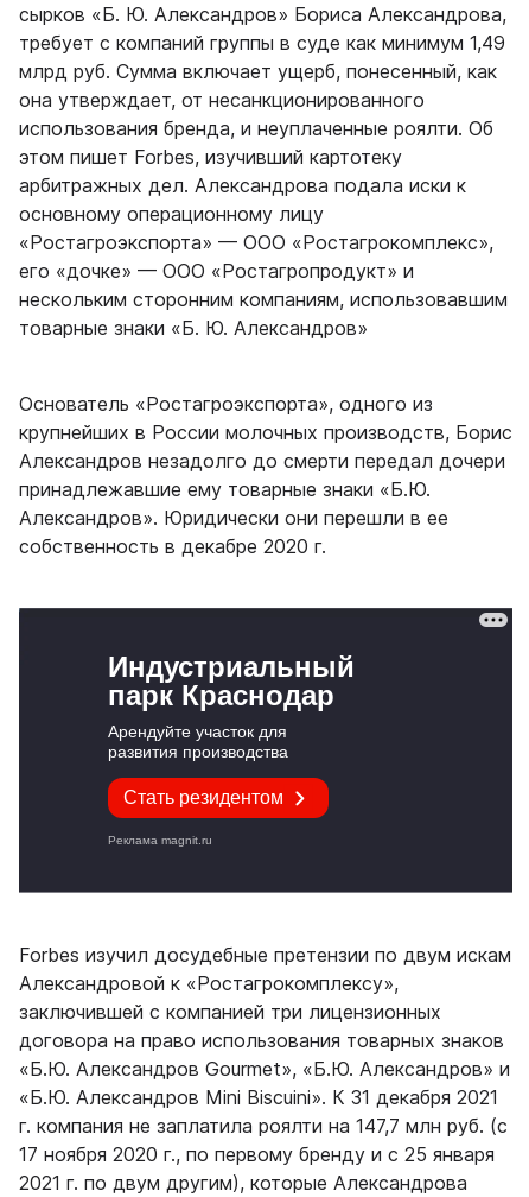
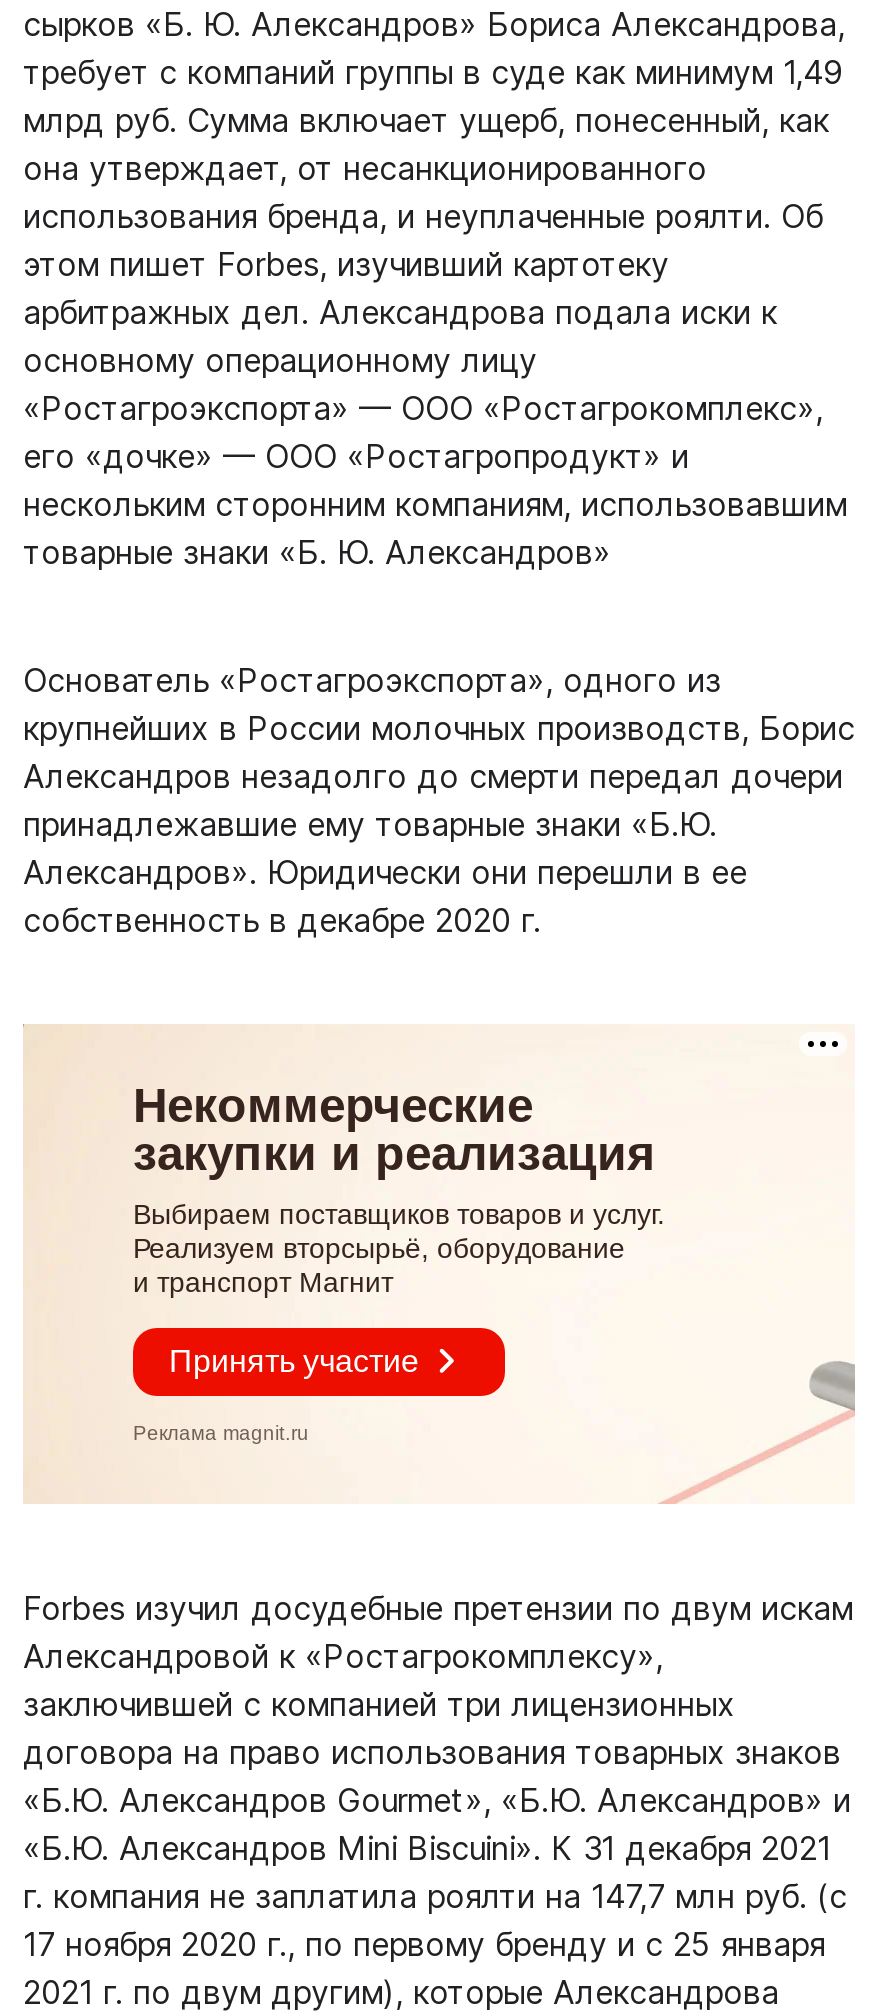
[18,607,514,894] [image] -> [23,1024,855,1504] [image]

